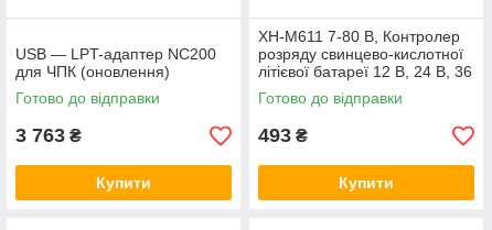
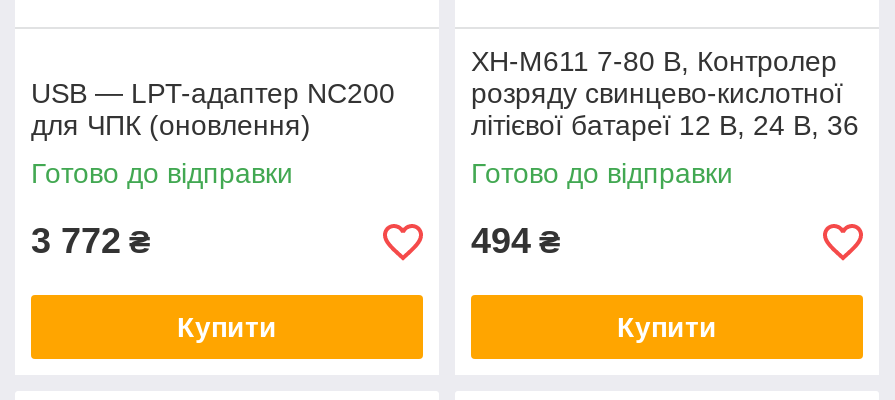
[15,124,82,146] 3 763 ₴ -> [31,221,151,261] 3 772 ₴
[258,124,308,146] 493 ₴ -> [471,221,561,261] 494 ₴

